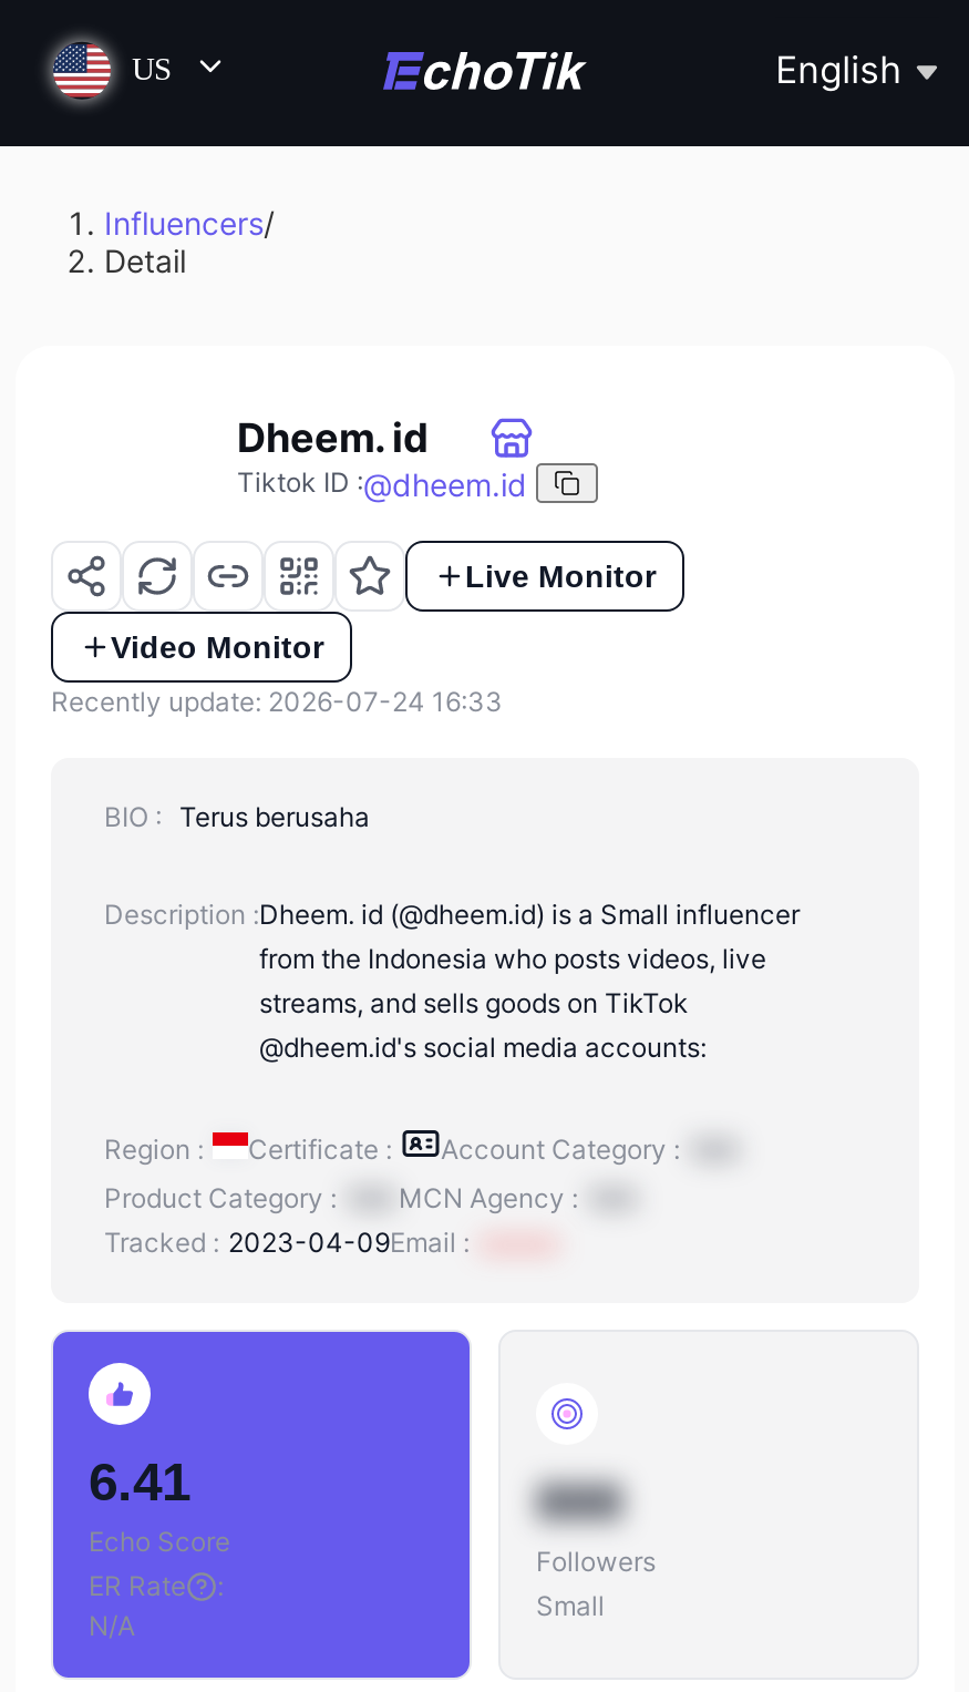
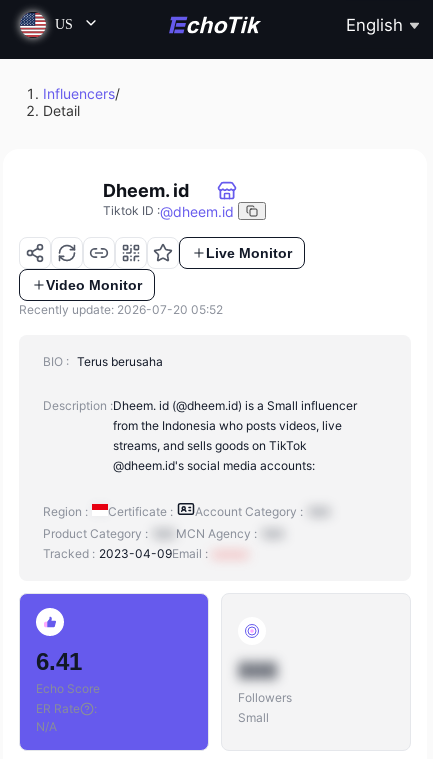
[51,685,503,719] Recently update: 2026-07-24 16:33 -> [19,302,223,317] Recently update: 2026-07-20 05:52

